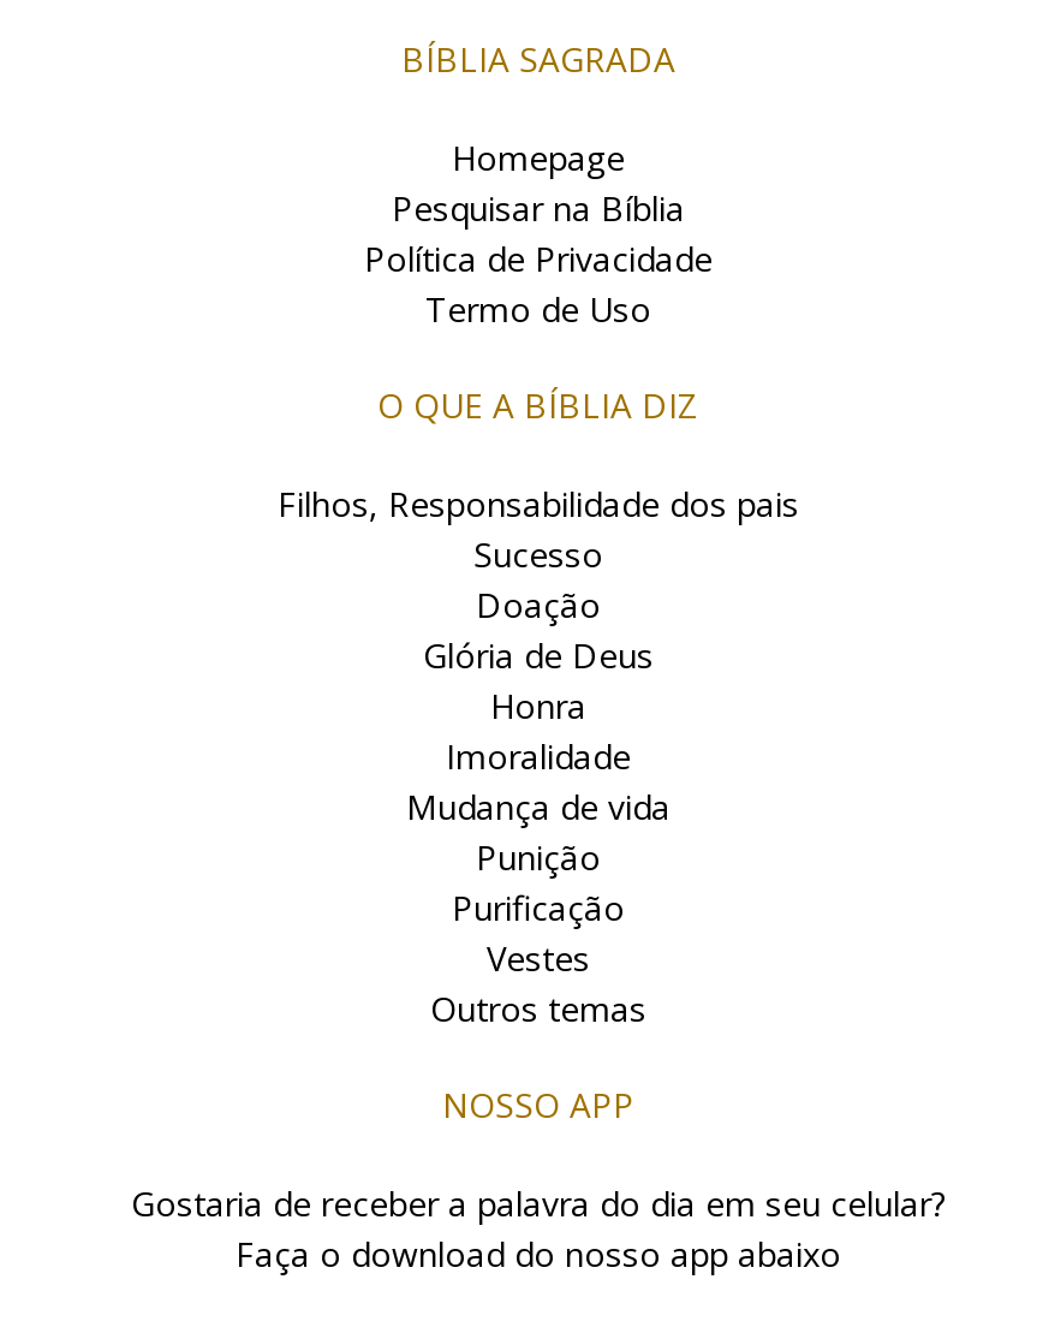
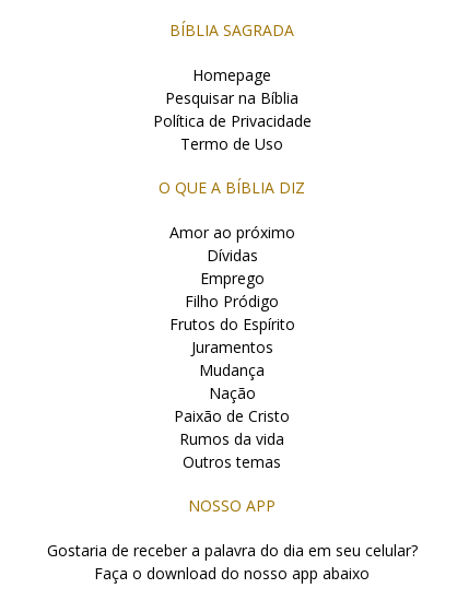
[278,481,799,981] Filhos, Responsabilidade dos pais | Sucesso | Doação | Glória de Deus | Honra | Imoralidade | Mudança de vida | Punição | Purificação | Vestes -> [169,222,295,449] Amor ao próximo | Dívidas | Emprego | Filho Pródigo | Frutos do Espírito | Juramentos | Mudança | Nação | Paixão de Cristo | Rumos da vida

